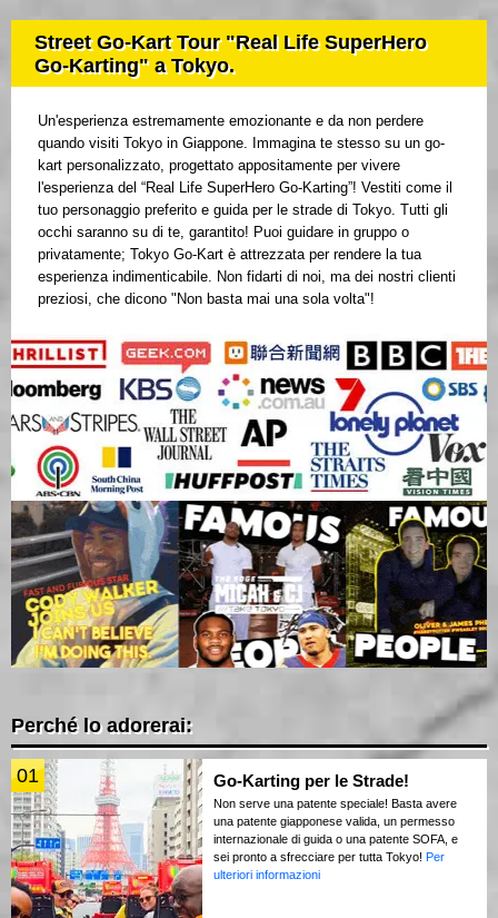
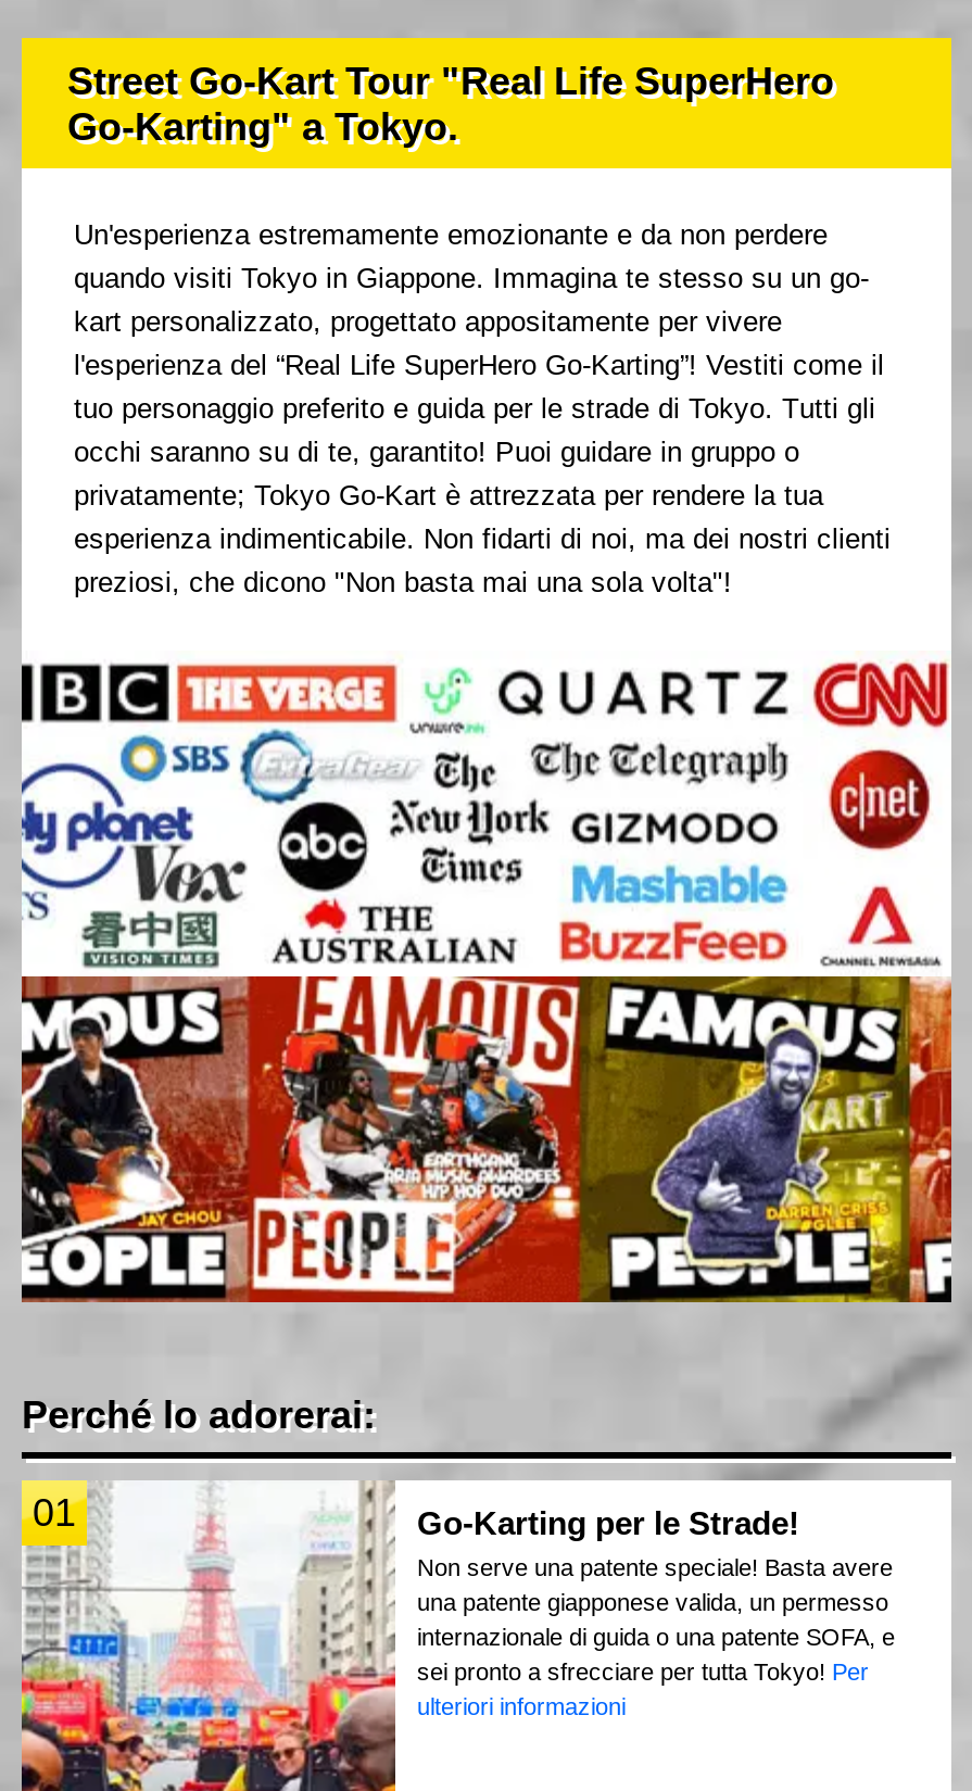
[10,338,488,669] [image] -> [20,661,954,1304] [image]

